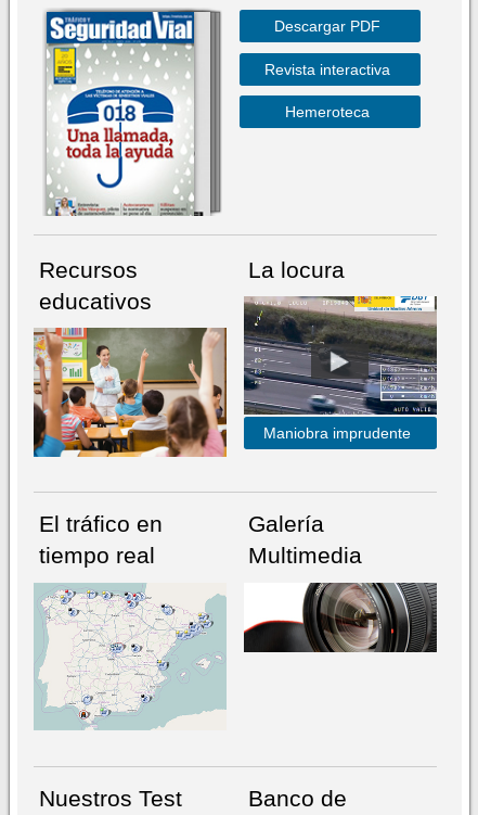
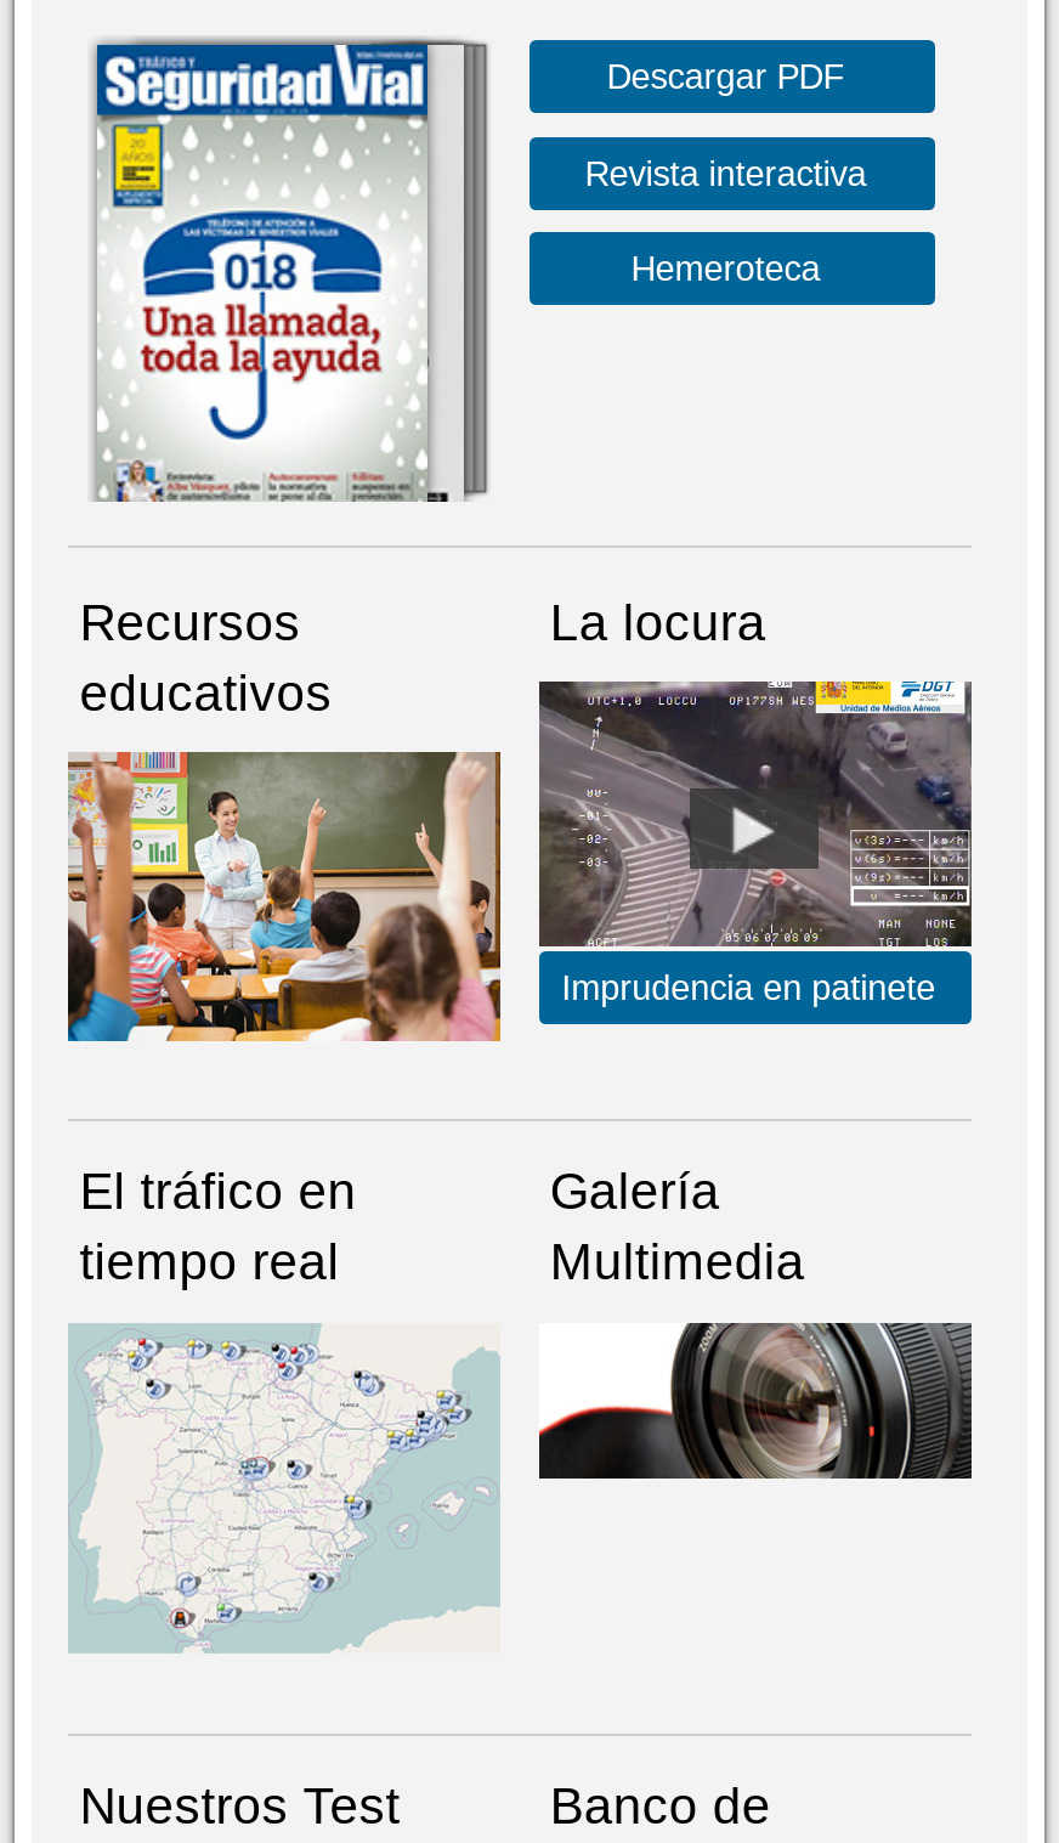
[244,295,437,442] [image] | Maniobra imprudente -> [539,679,972,1008] [image] | Imprudencia en patinete

